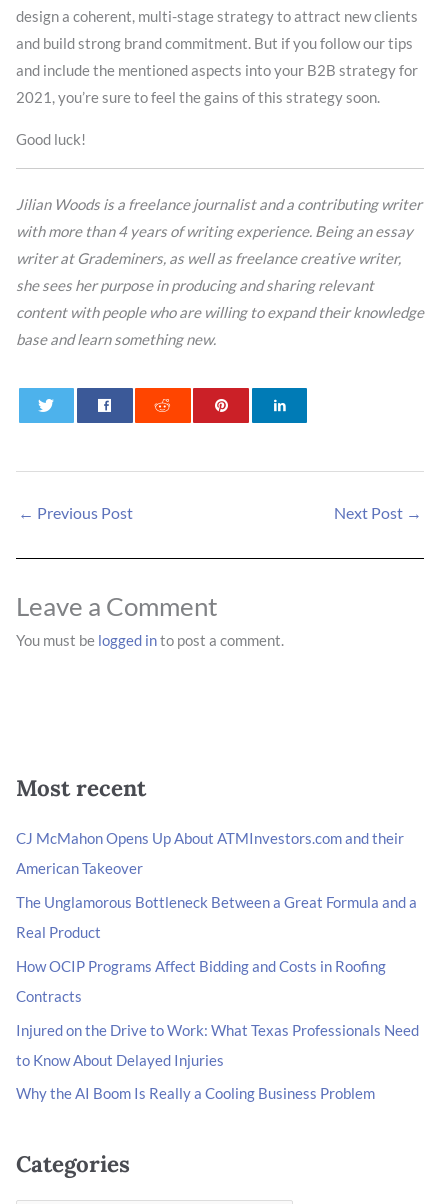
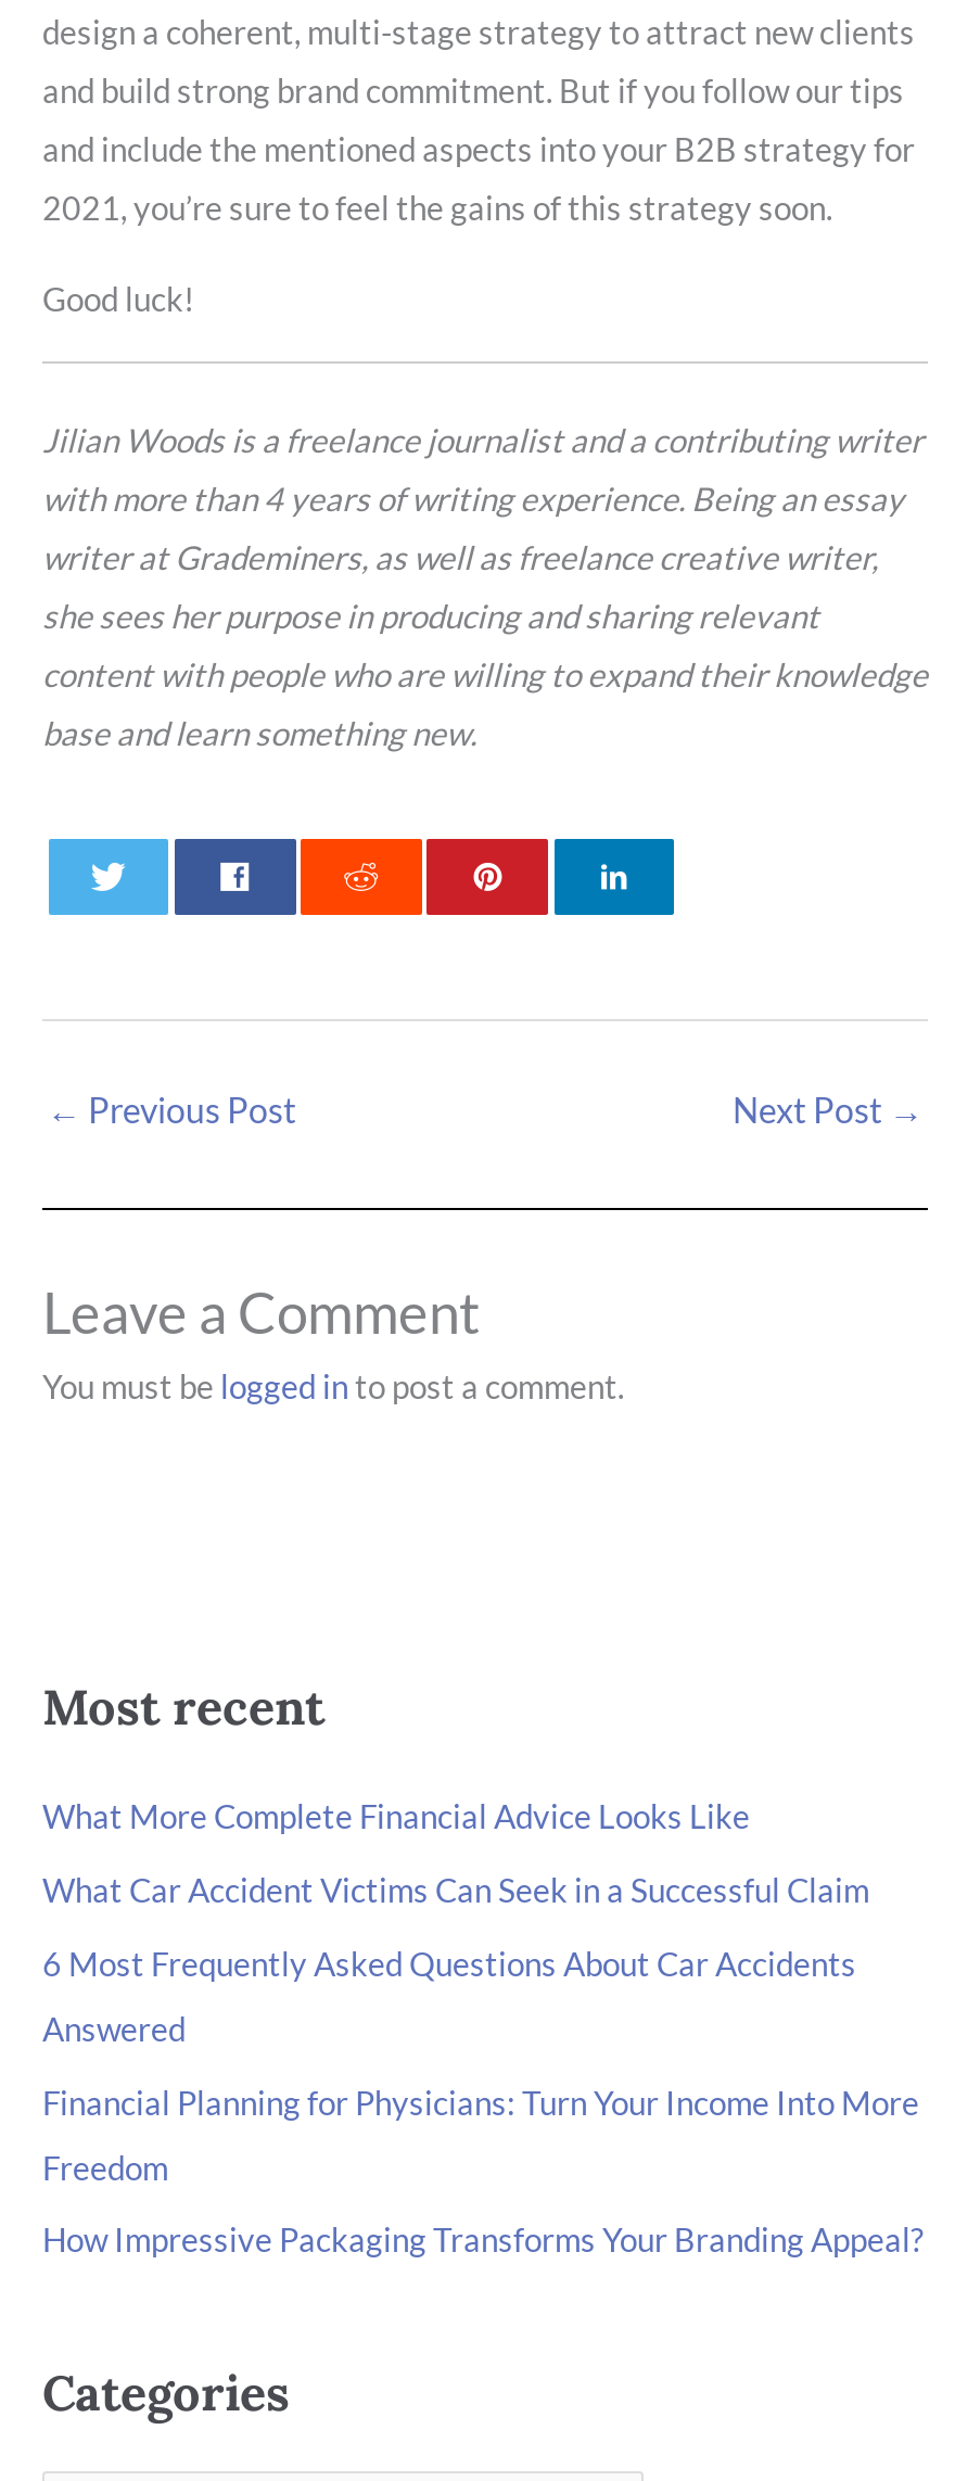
[16,829,419,1102] CJ McMahon Opens Up About ATMInvestors.com and their | American Takeover | The Unglamorous Bottleneck Between a Great Formula and a | Real Product | How OCIP Programs Affect Bidding and Costs in Roofing | Contracts | Injured on the Drive to Work: What Texas Professionals Need | to Know About Delayed Injuries | Why the AI Boom Is Really a Cooling Business Problem -> [42,1797,924,2259] What More Complete Financial Advice Looks Like | What Car Accident Victims Can Seek in a Successful Claim | 6 Most Frequently Asked Questions About Car Accidents | Answered | Financial Planning for Physicians: Turn Your Income Into More | Freedom | How Impressive Packaging Transforms Your Branding Appeal?

